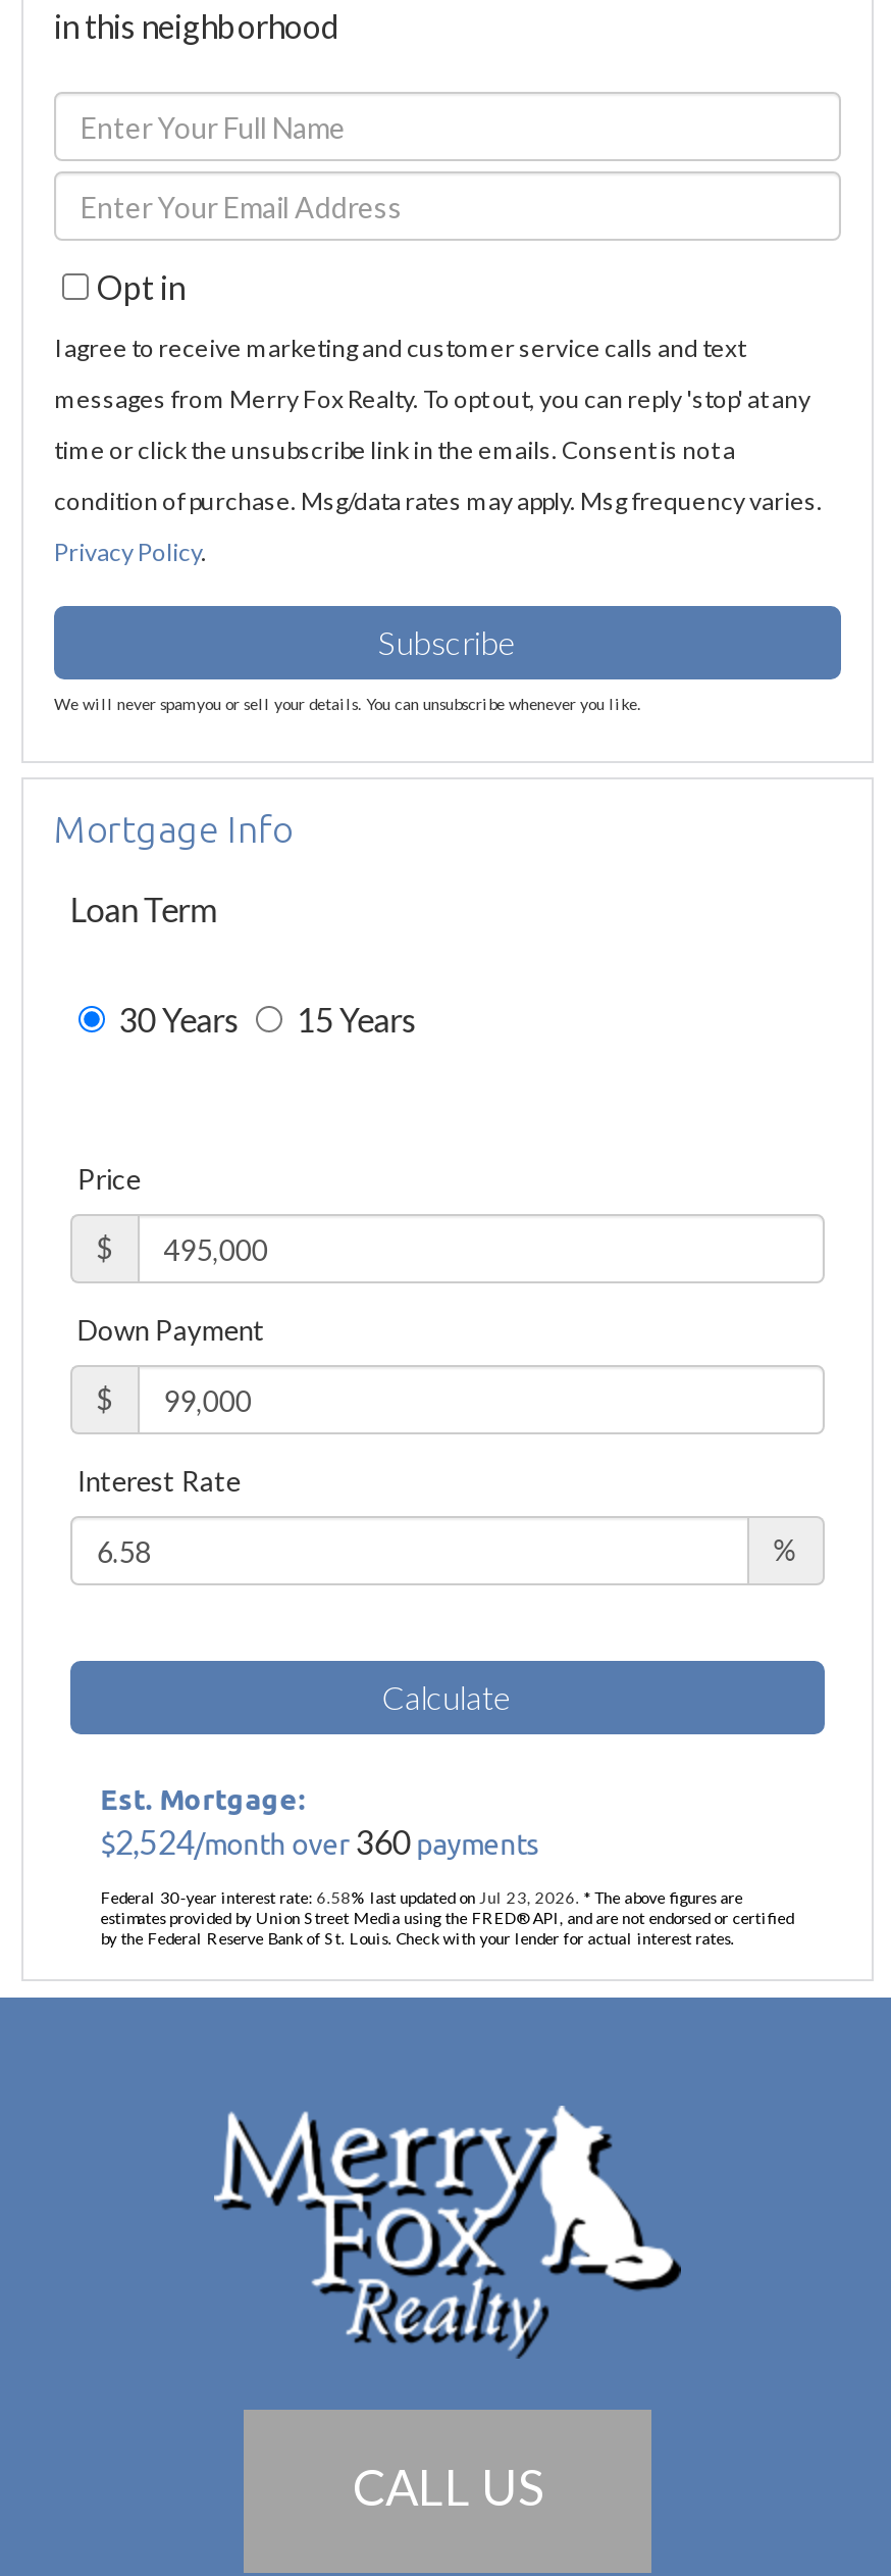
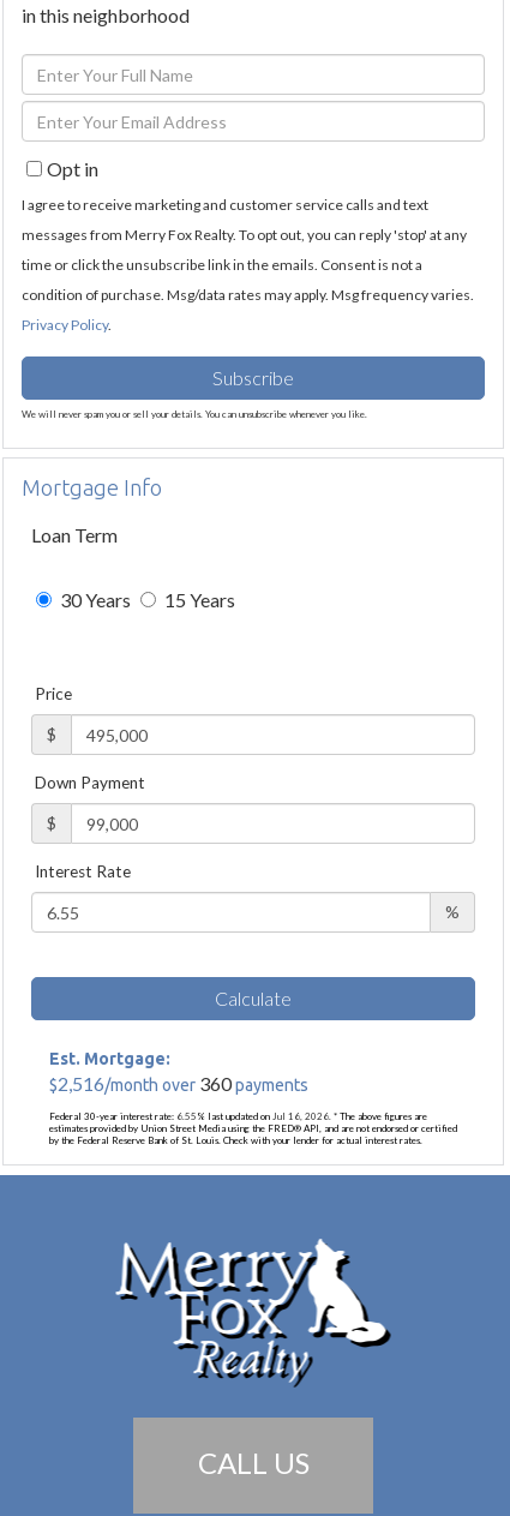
[100,1822,541,1860] $2,524/month over 360 payments -> [49,1072,308,1094] $2,516/month over 360 payments
[100,1887,743,1907] Federal 30-year interest rate: 6.58% last updated on Jul 23, 2026. * The above figures are -> [49,1110,427,1122] Federal 30-year interest rate: 6.55% last updated on Jul 16, 2026. * The above figures are

